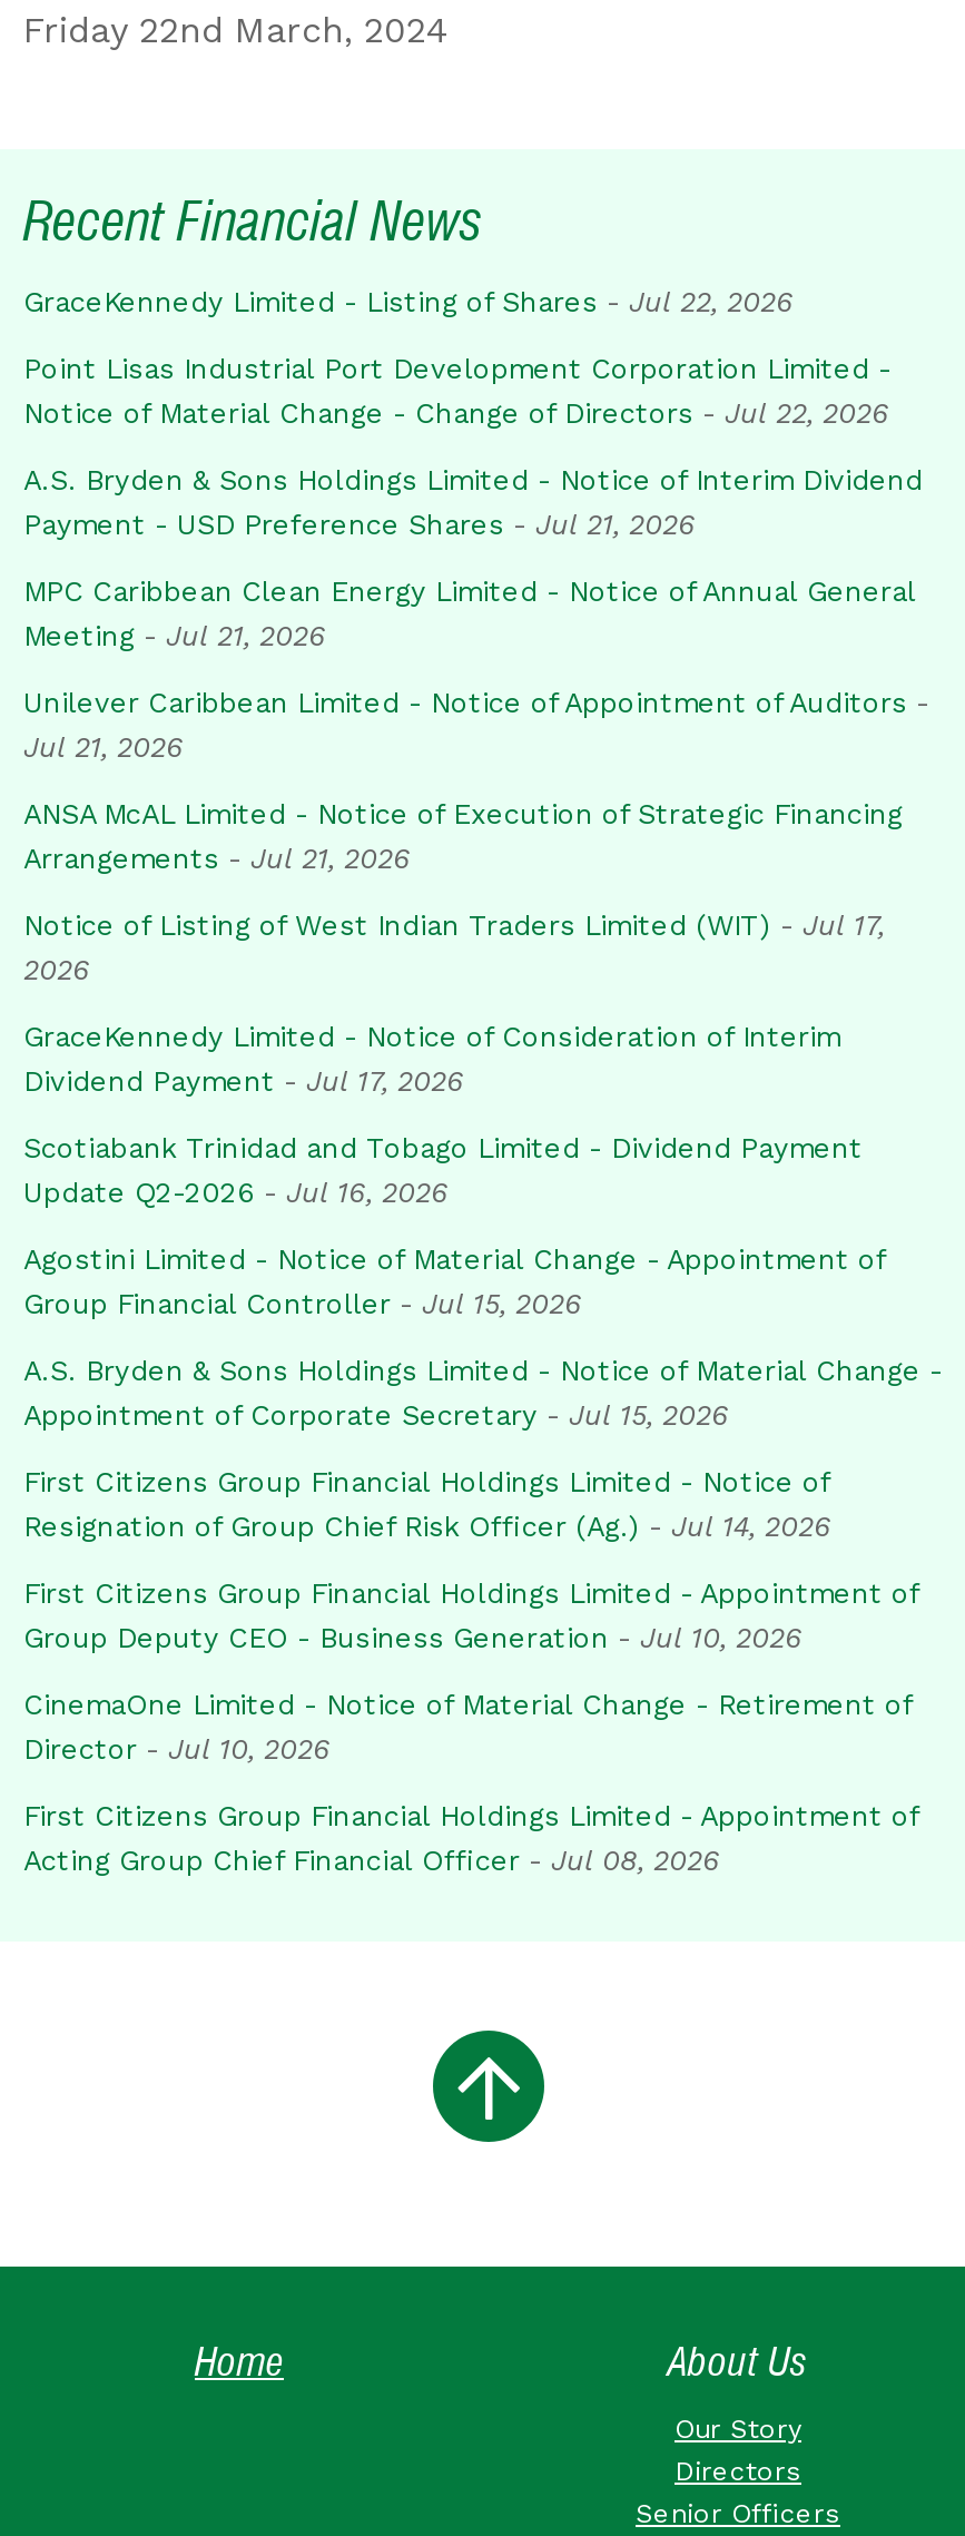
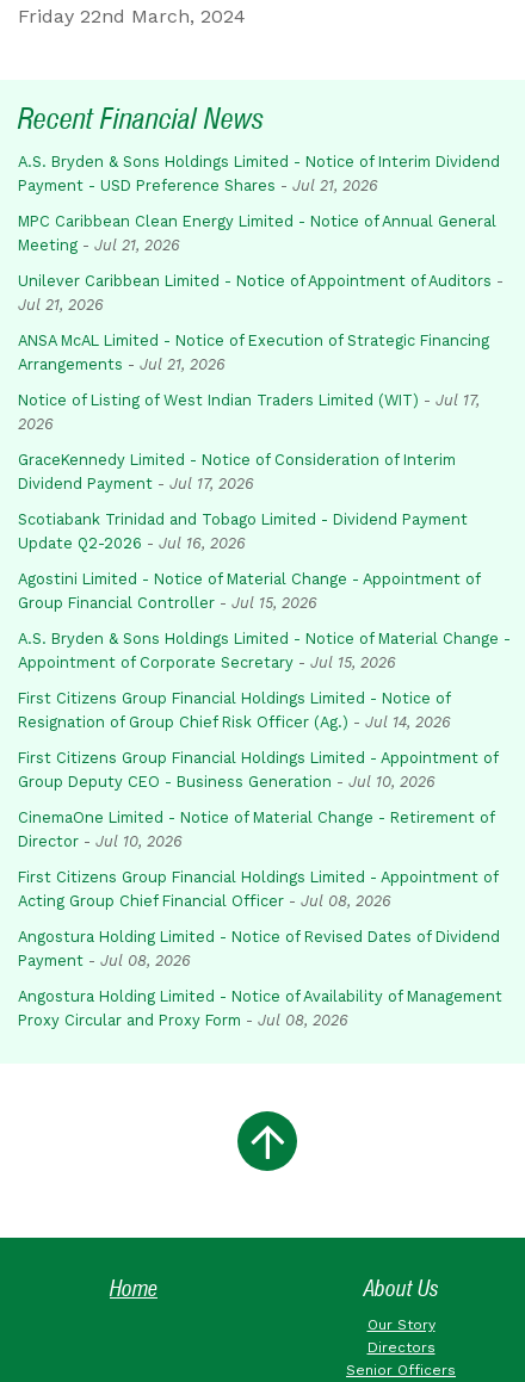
[23,284,892,429] GraceKennedy Limited - Listing of Shares - Jul 22, 2026 | Point Lisas Industrial Port Development Corporation Limited - | Notice of Material Change - Change of Directors - Jul 22, 2026 -> none
moved [23,462,943,1876] -> [18,152,511,909]: A.S. Bryden & Sons Holdings Limited - Notice of Interim Dividend | Payment - USD Preference Shares - Jul 21, 2026 | MPC Caribbean Clean Energy Limited - Notice of Annual General | ... | First Citizens Group Financial Holdings Limited - Appointment of | Acting Group Chief Financial Officer - Jul 08, 2026
none -> [18,927,502,1029] Angostura Holding Limited - Notice of Revised Dates of Dividend | Payment - Jul 08, 2026 | Angostura Holding Limited - Notice of Availability of Management | Proxy Circular and Proxy Form - Jul 08, 2026

